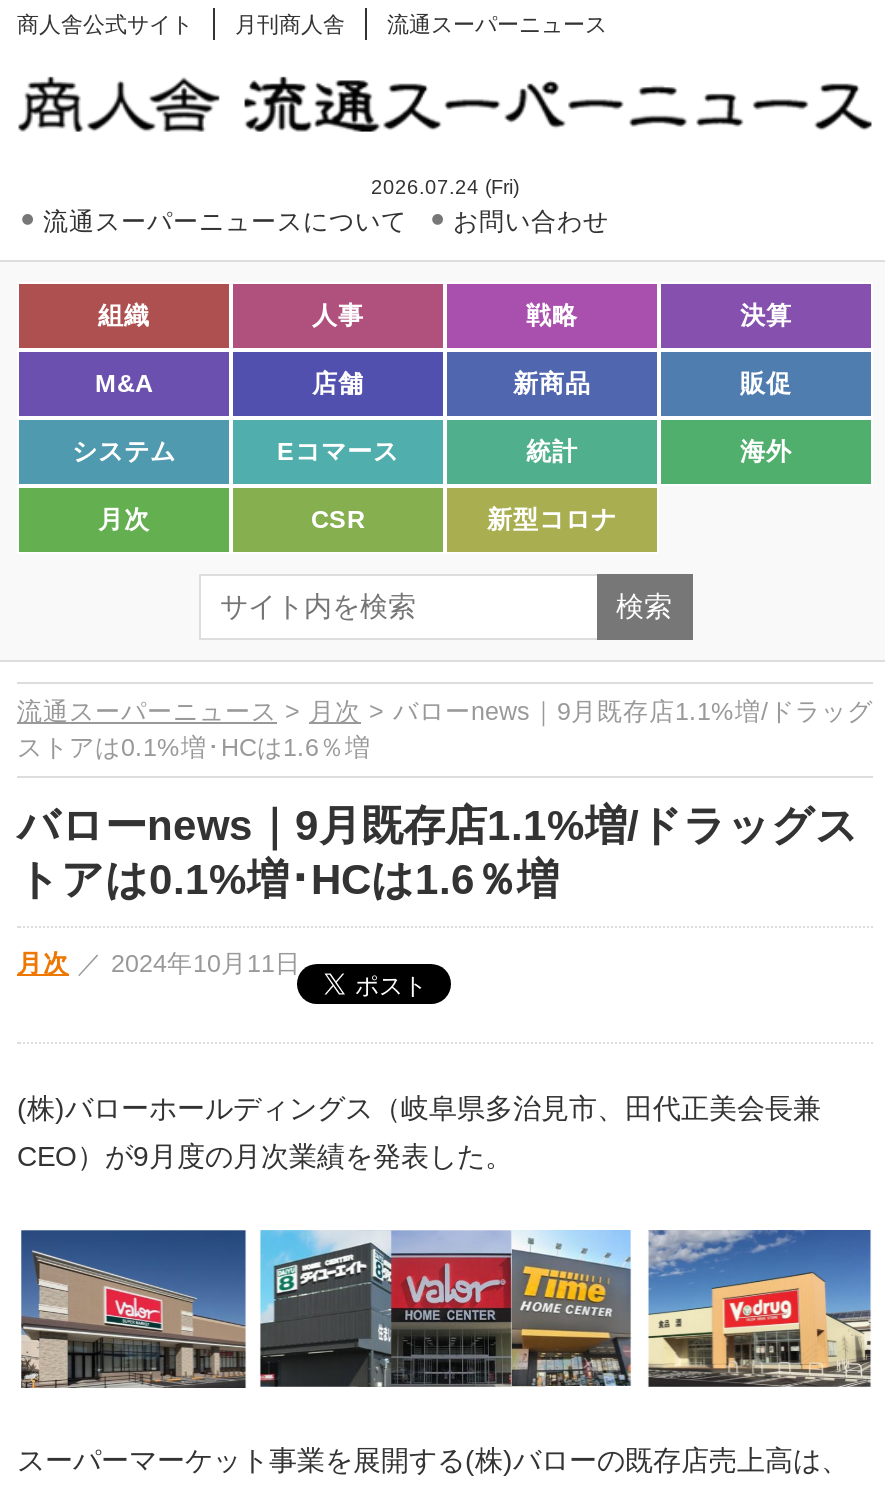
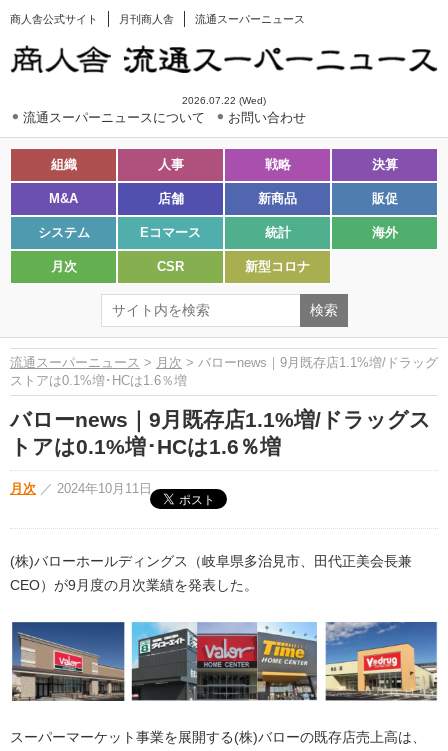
[371,176,519,198] 2026.07.24 (Fri) -> [182,95,266,106] 2026.07.22 (Wed)

